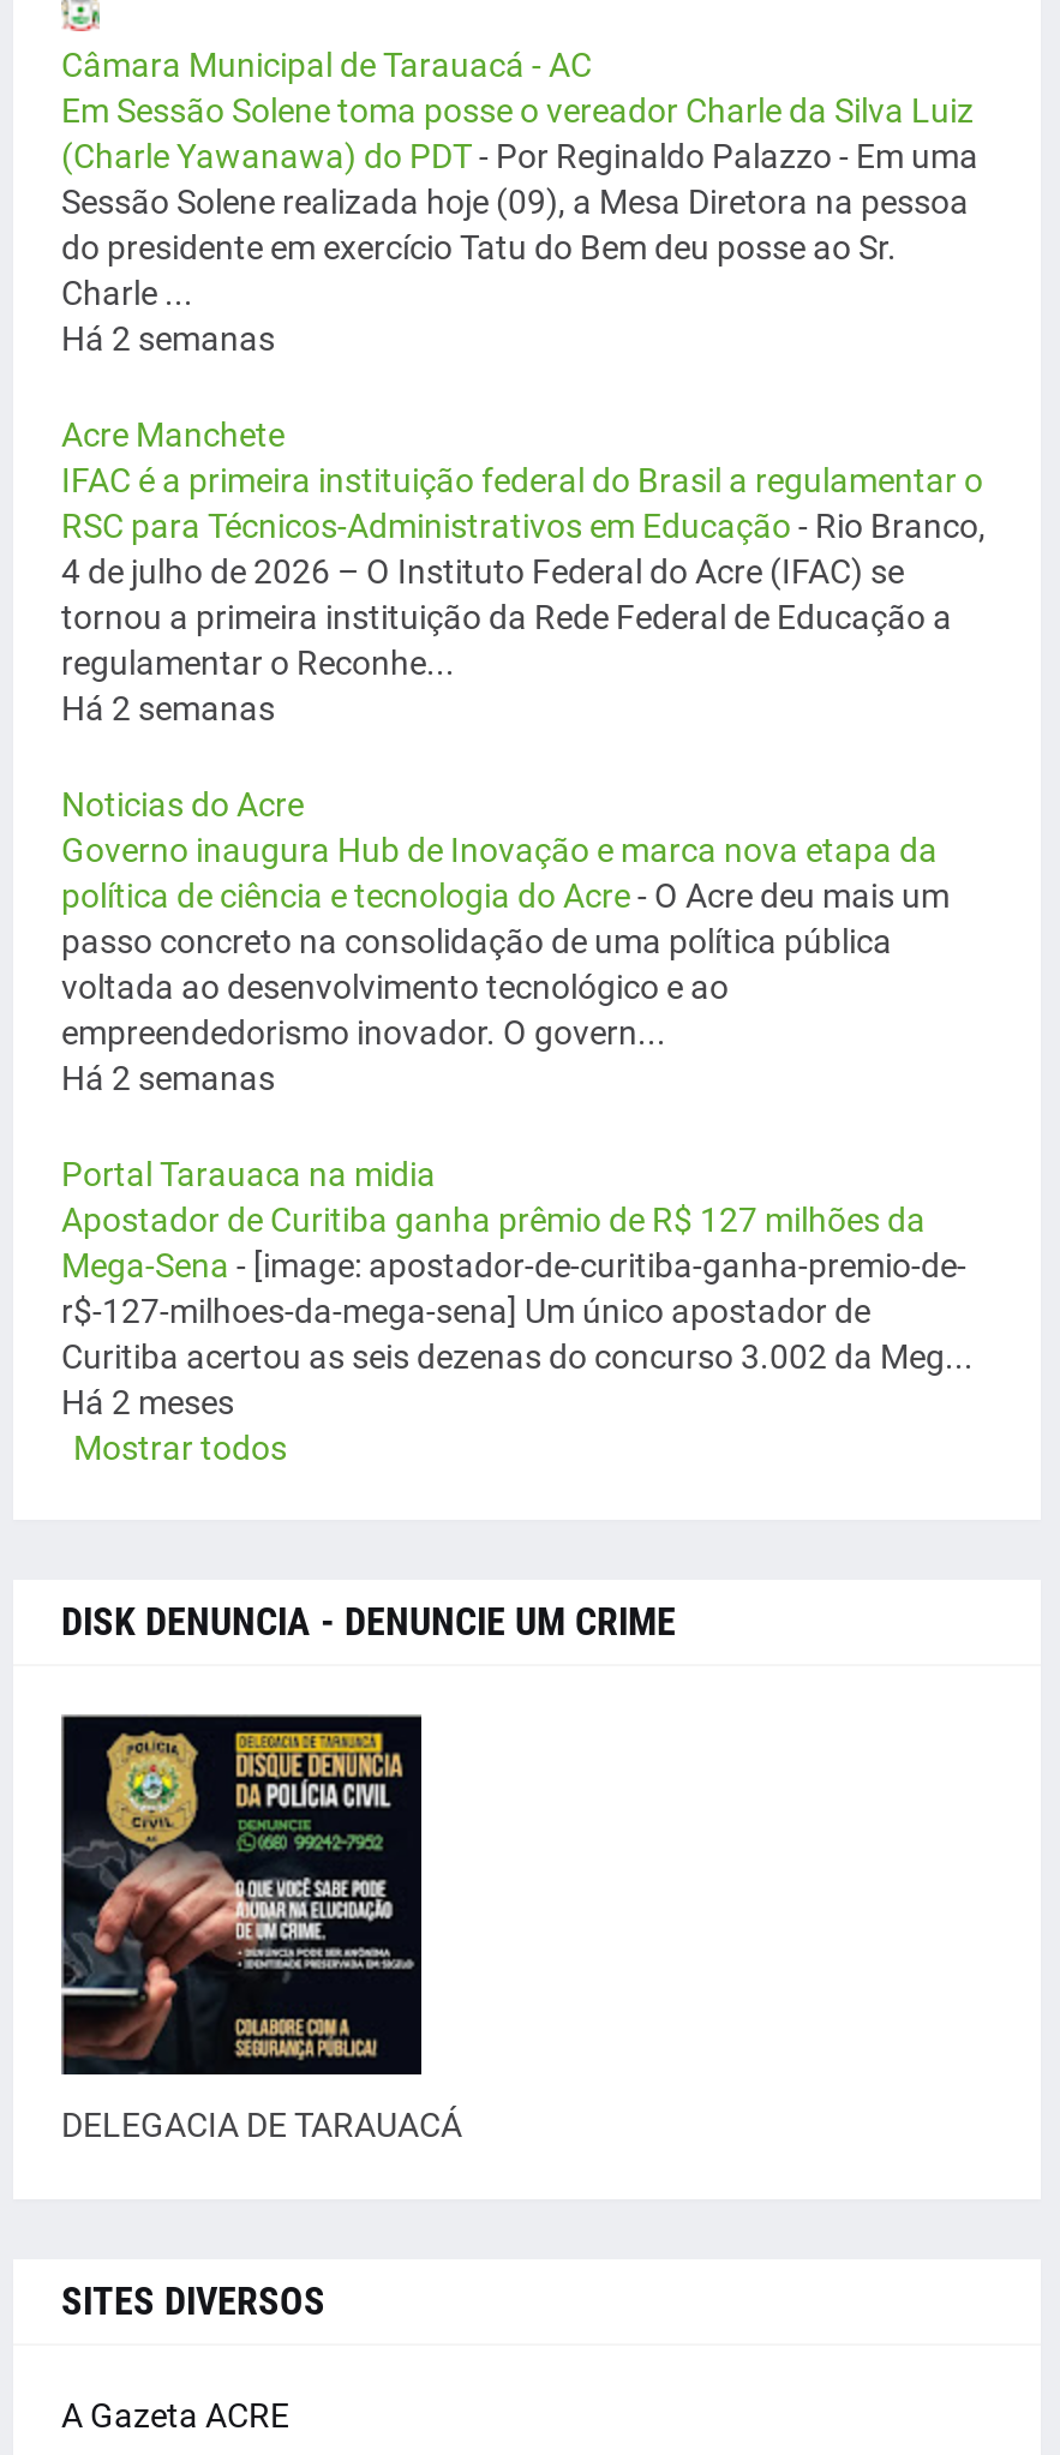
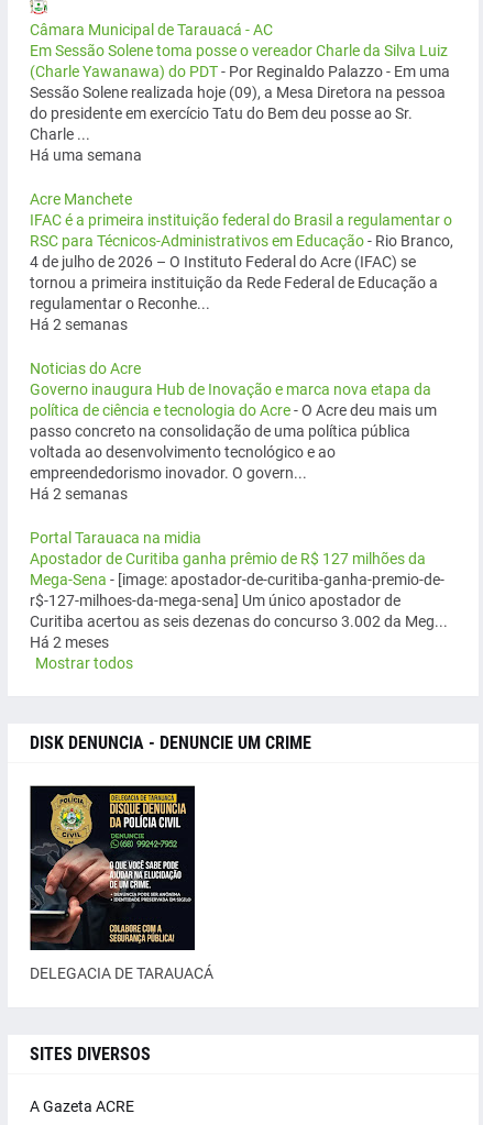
[61,319,275,358] Há 2 semanas -> [30,146,142,164] Há uma semana

